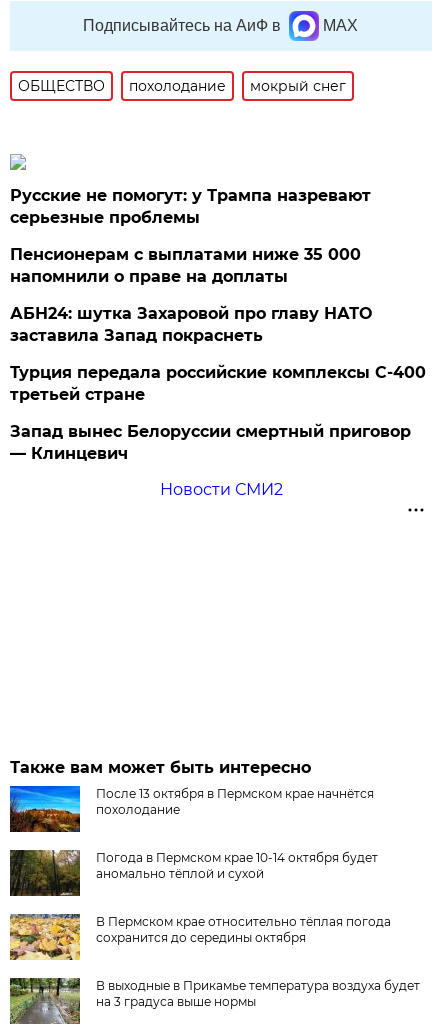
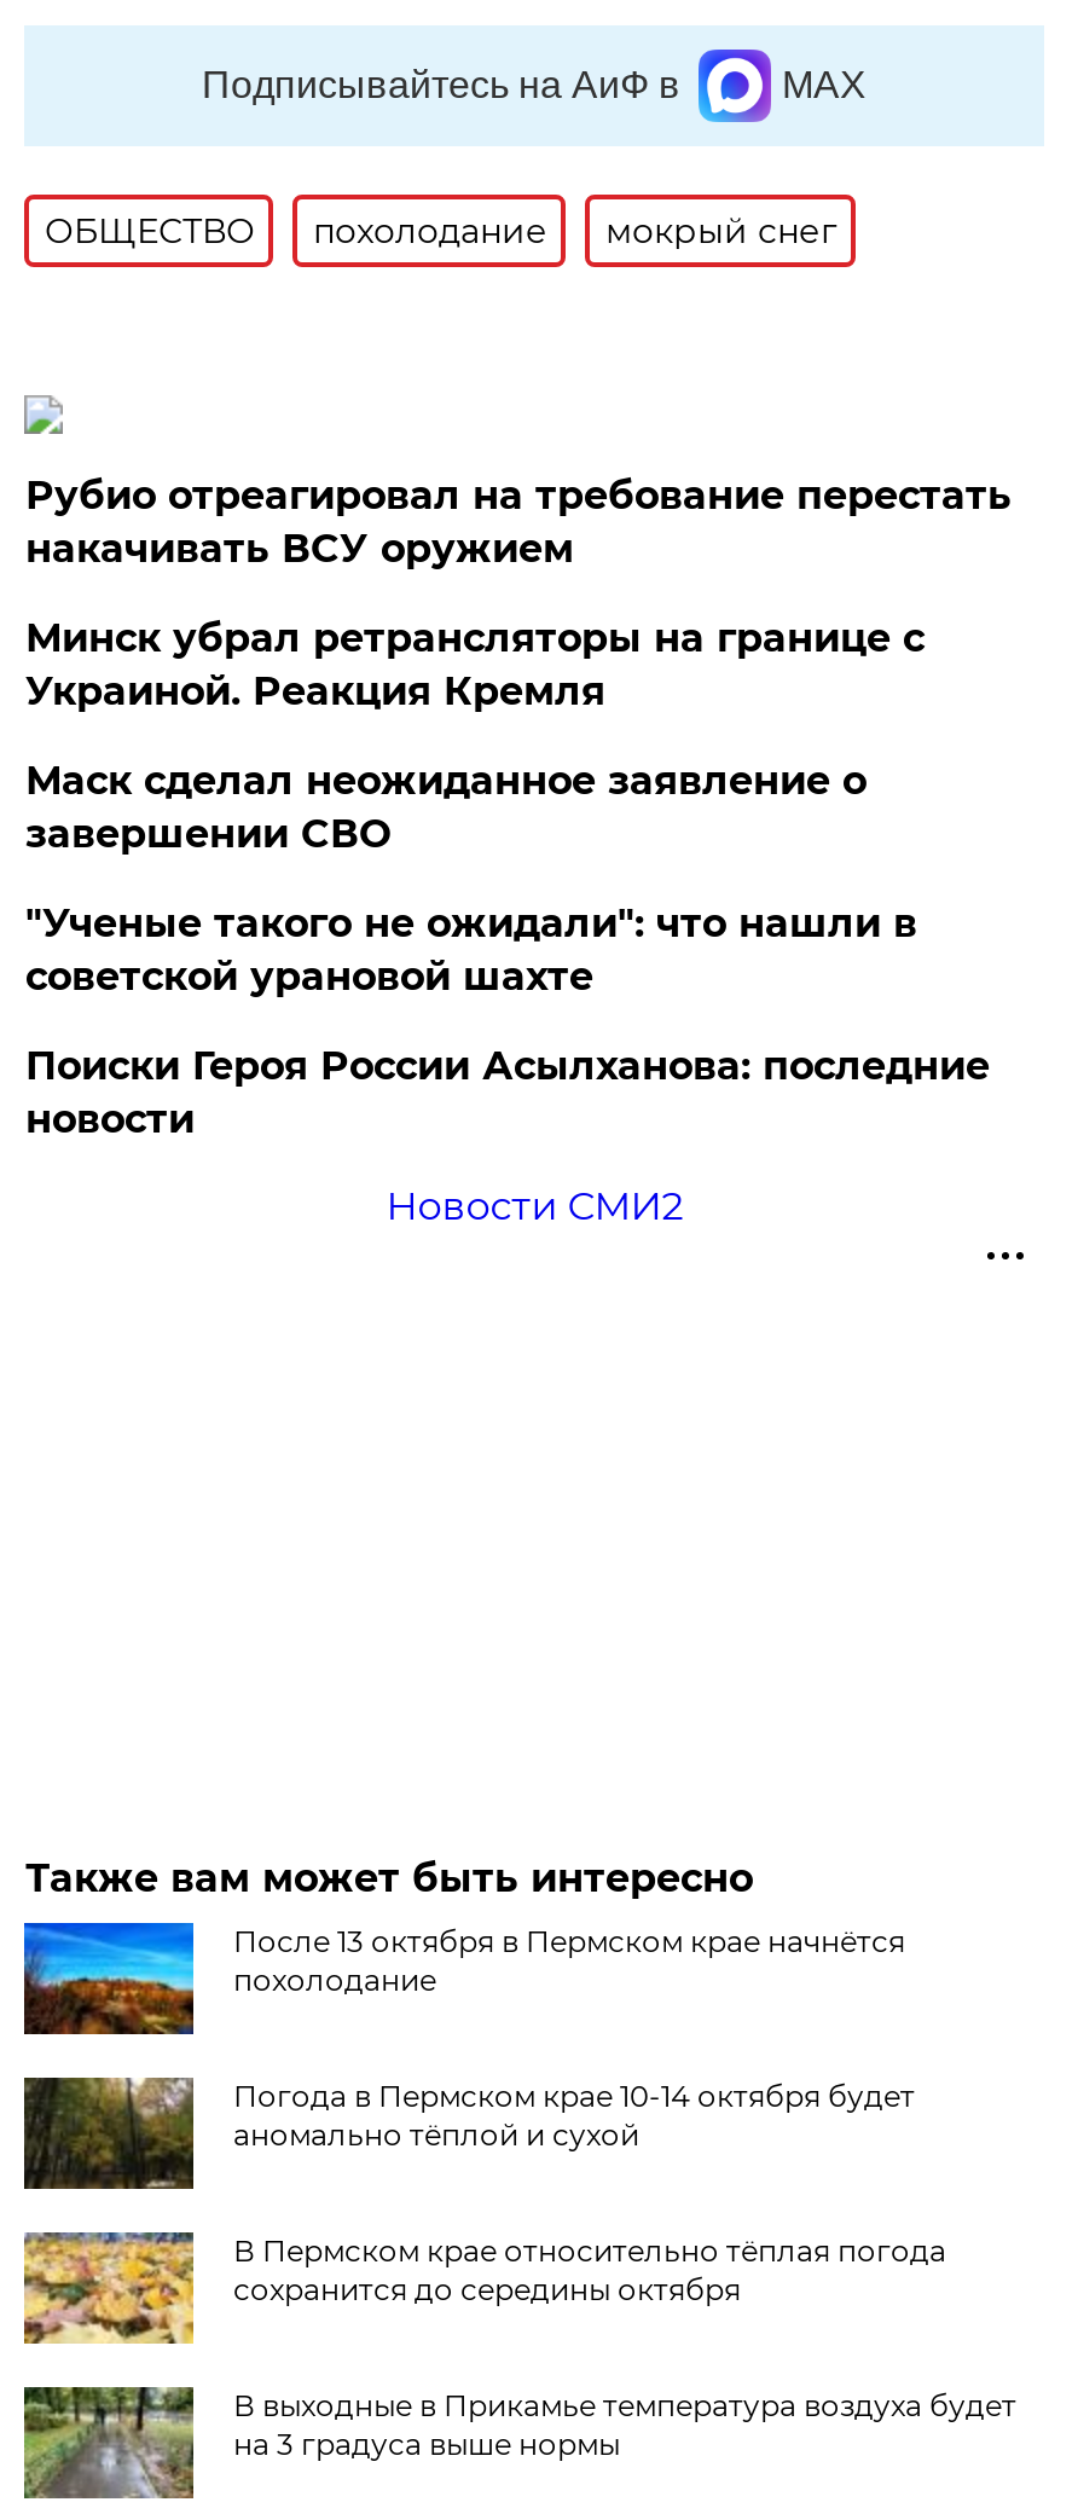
[10,186,371,227] Русские не помогут: у Трампа назревают | серьезные проблемы -> [25,473,1011,572] Рубио отреагировал на требование перестать | накачивать ВСУ оружием
[10,245,361,286] Пенсионерам с выплатами ниже 35 000 | напомнили о праве на доплаты -> [25,615,924,714] Минск убрал ретрансляторы на границе с | Украиной. Реакция Кремля
[10,304,372,345] АБН24: шутка Захаровой про главу НАТО | заставила Запад покраснеть -> [25,758,866,857] Маск сделал неожиданное заявление о | завершении СВО
[10,363,426,404] Турция передала российские комплексы С-400 | третьей стране -> [25,900,917,1000] "Ученые такого не ожидали": что нашли в | советской урановой шахте
[10,422,411,463] Запад вынес Белоруссии смертный приговор | — Клинцевич -> [25,1043,990,1142] Поиски Героя России Асылханова: последние | новости

